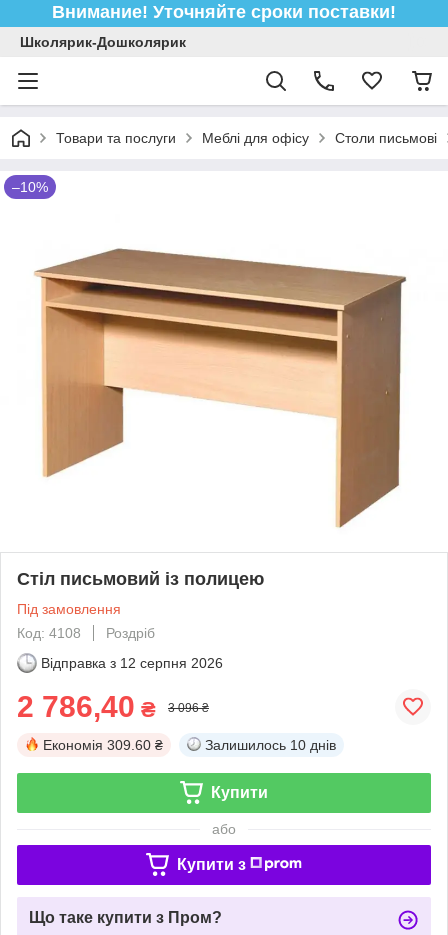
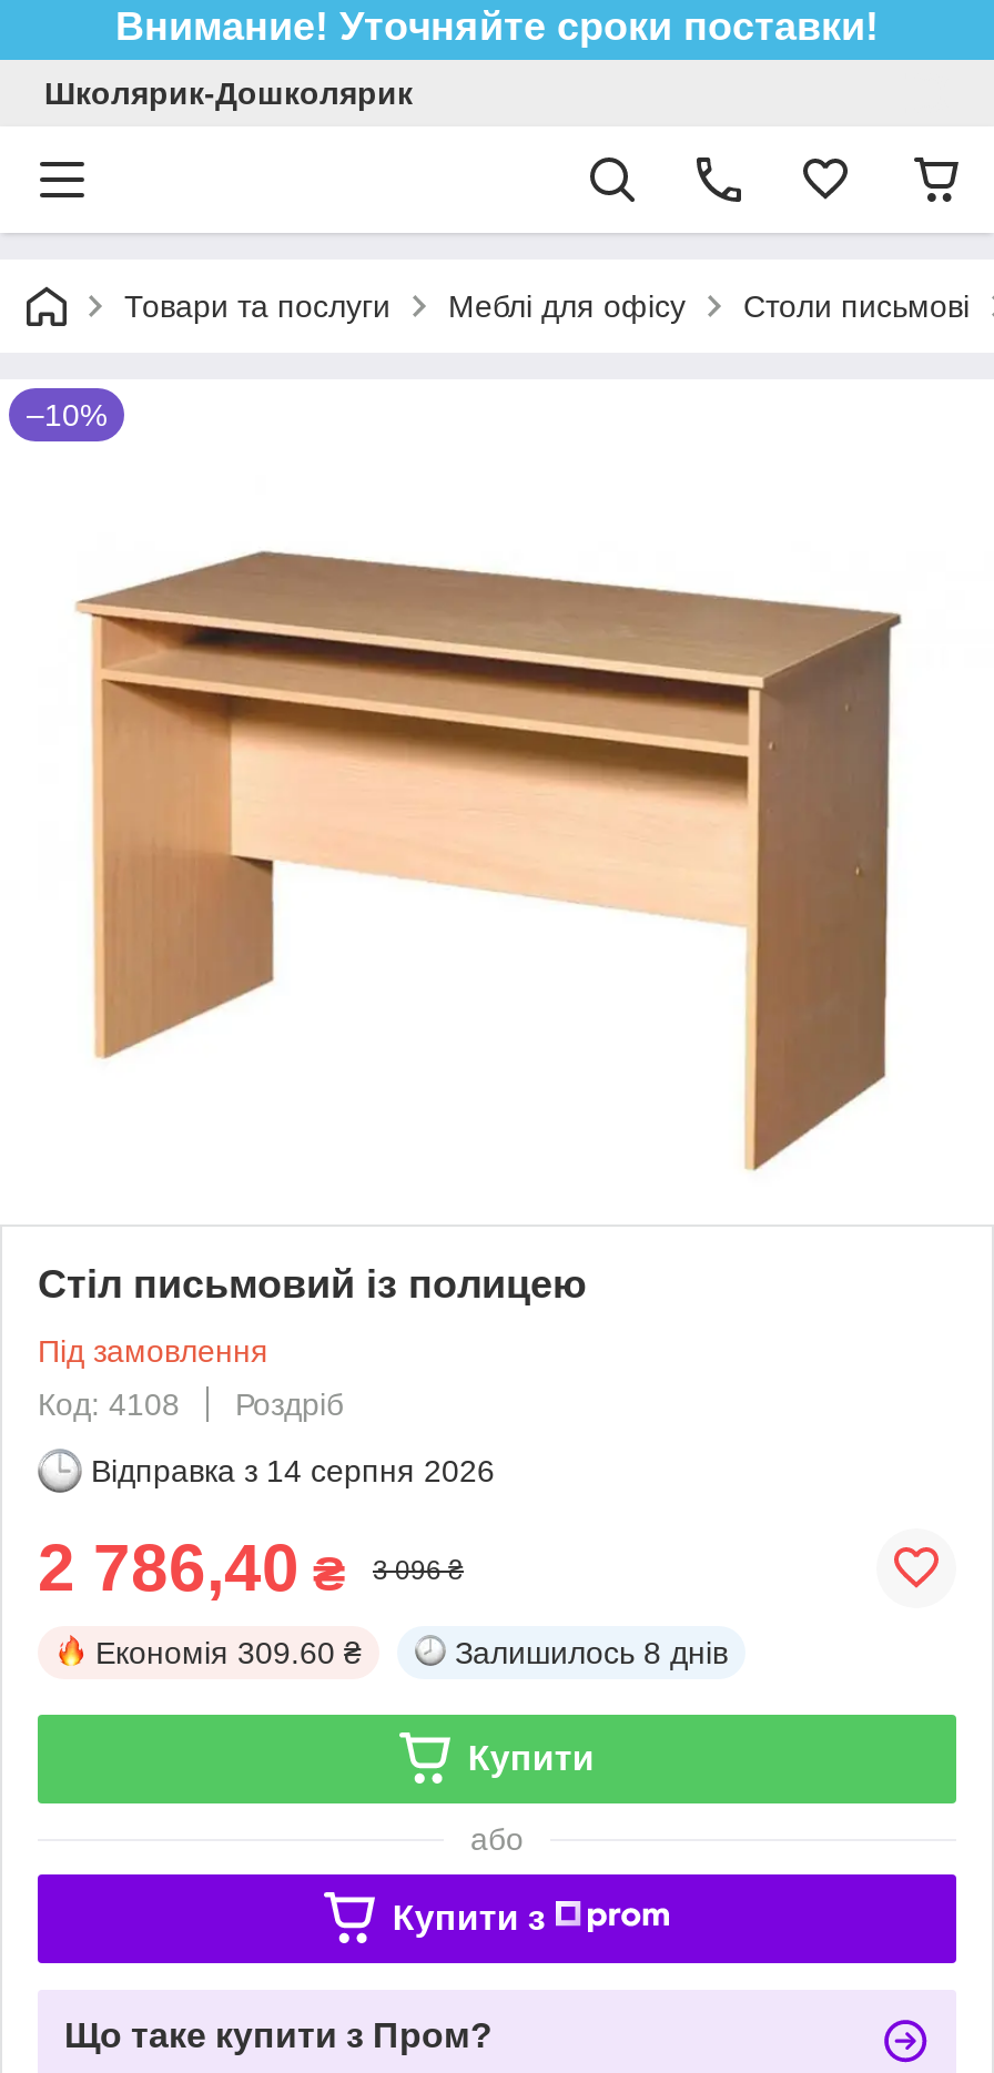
[41,655,223,671] Відправка з 12 серпня 2026 -> [91,1453,495,1488] Відправка з 14 серпня 2026
[205,737,336,753] Залишилось 10 днів -> [455,1634,728,1670] Залишилось 8 днів

